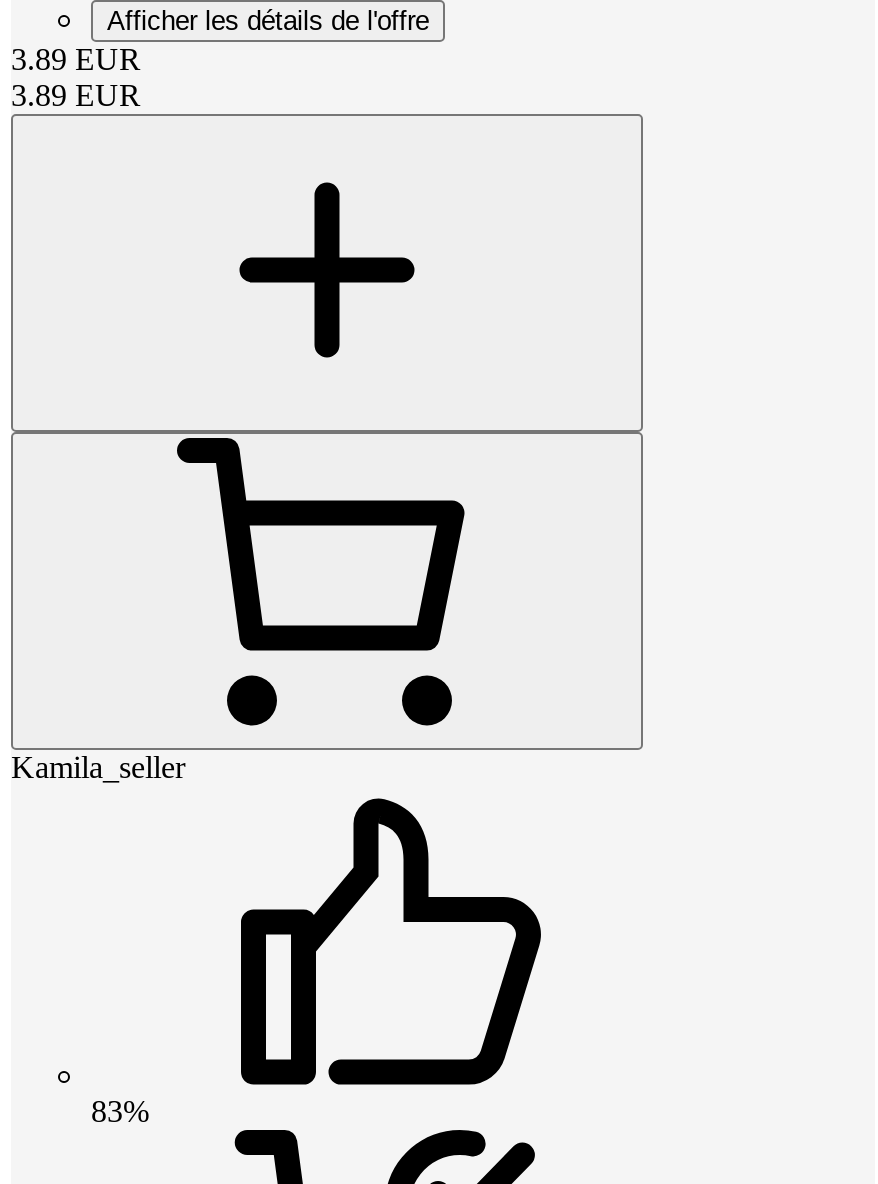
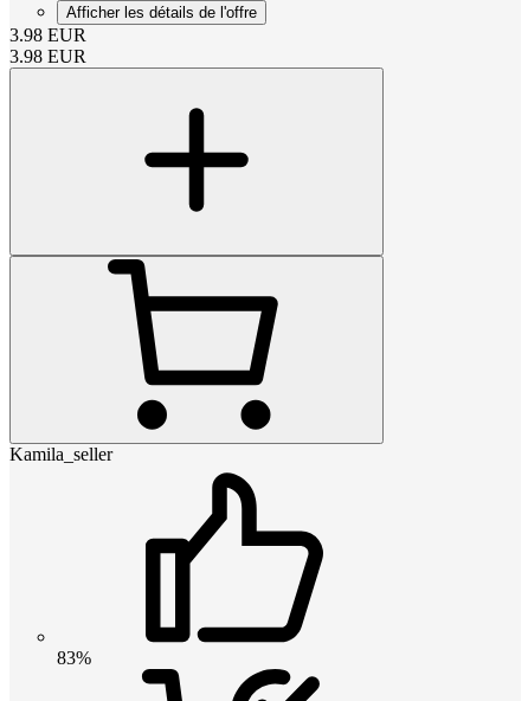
[11,42,141,76] 3.89 EUR -> [9,25,86,45] 3.98 EUR
[11,78,141,112] 3.89 EUR -> [9,46,86,66] 3.98 EUR

